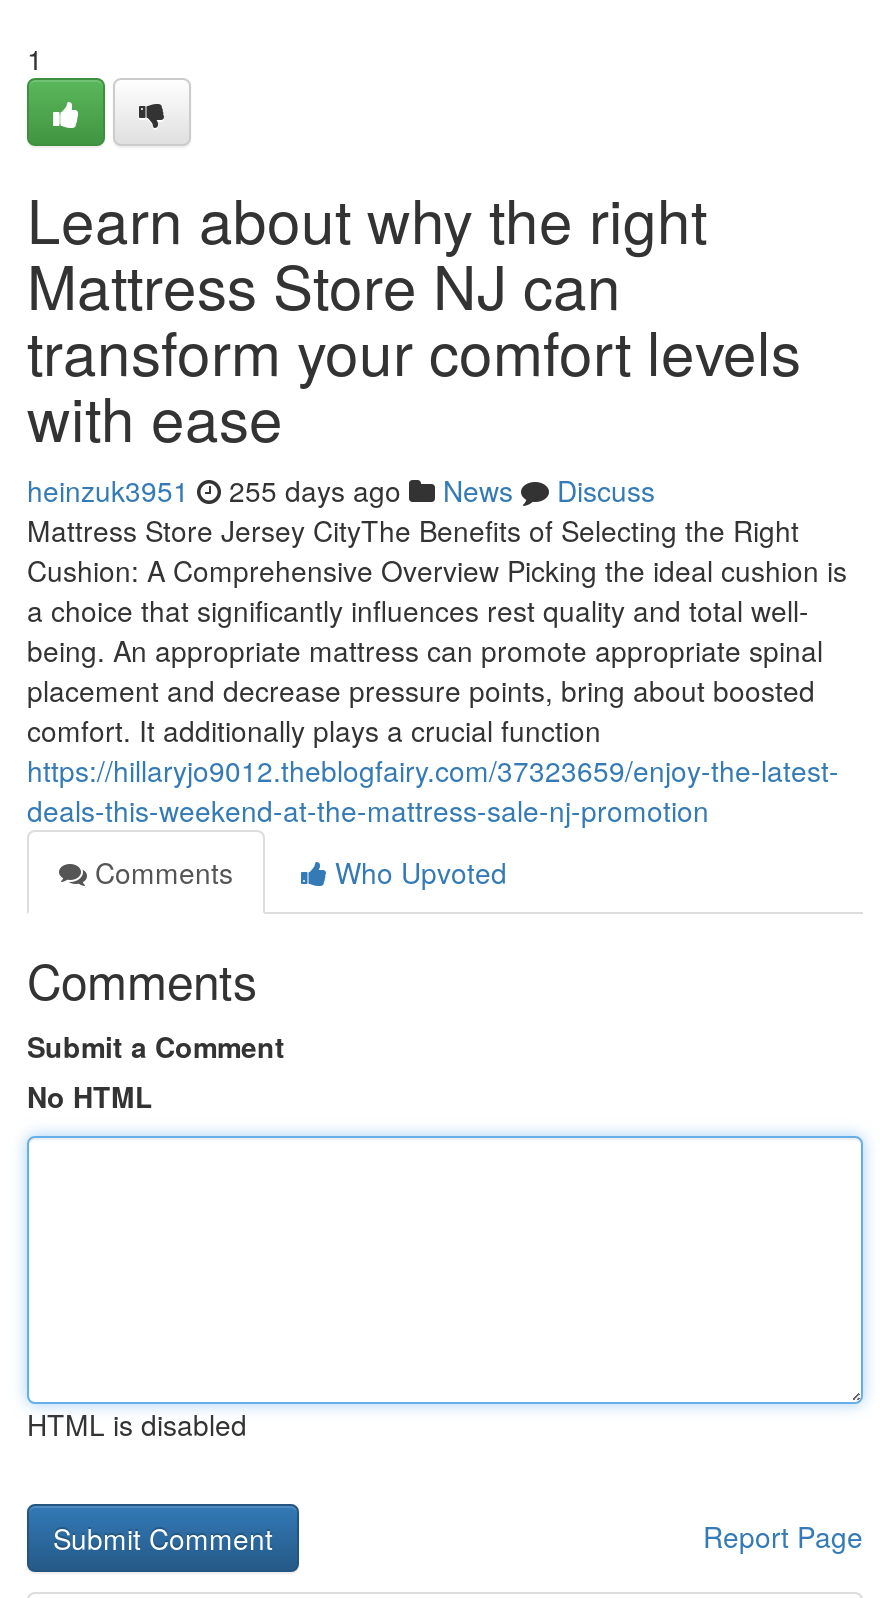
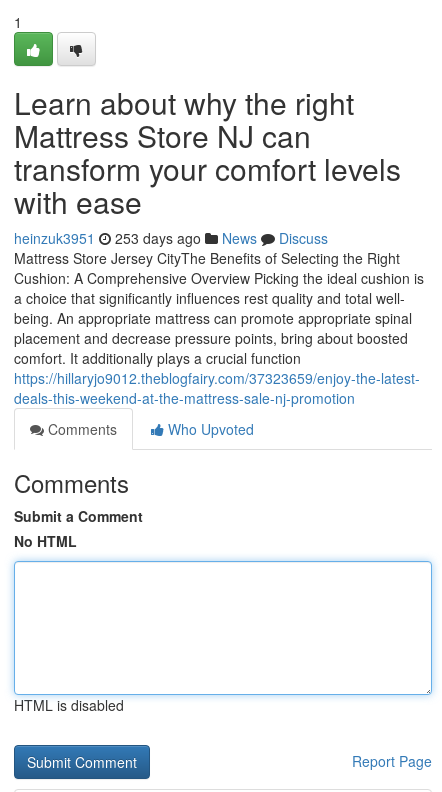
[27,470,655,510] heinzuk3951 255 days ago News Discuss -> [14,228,328,248] heinzuk3951 253 days ago News Discuss

